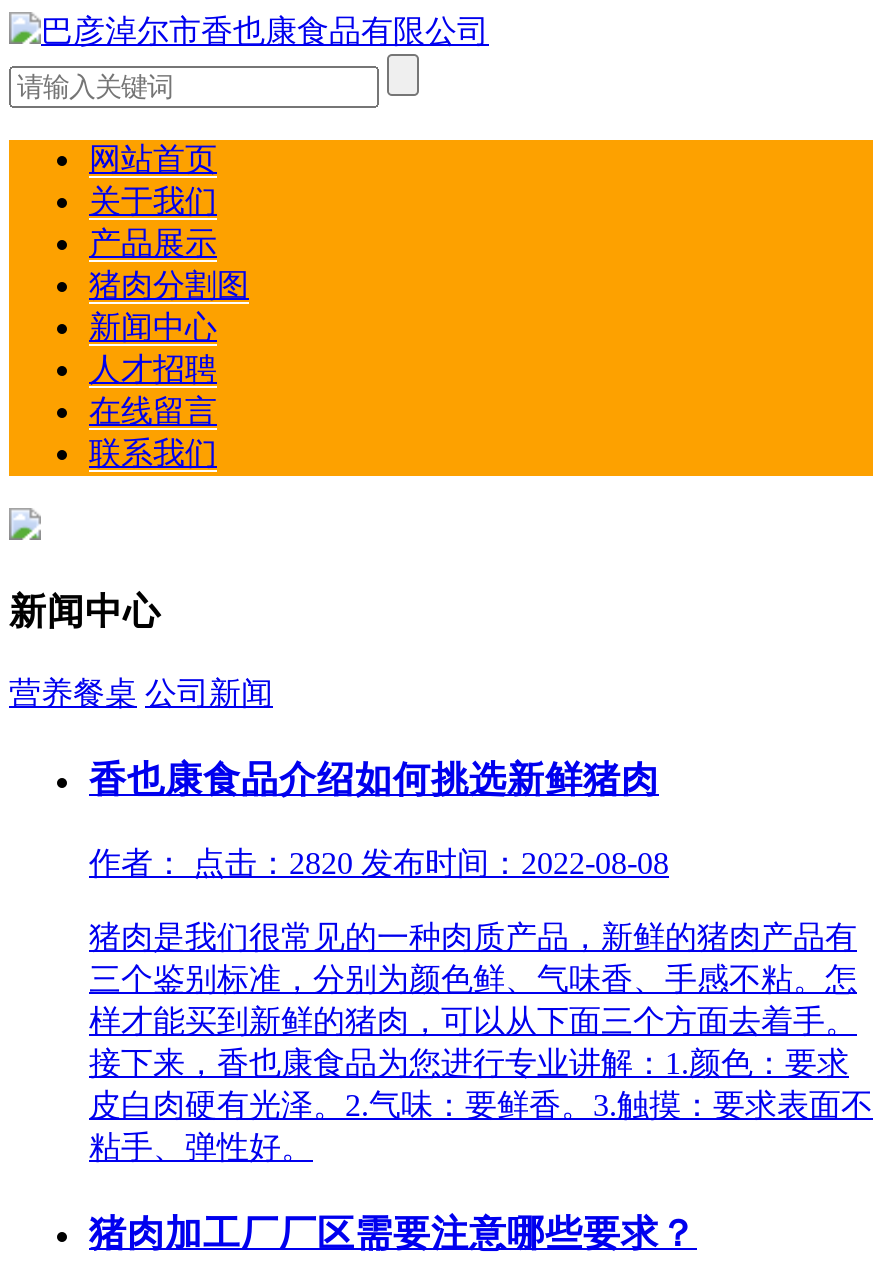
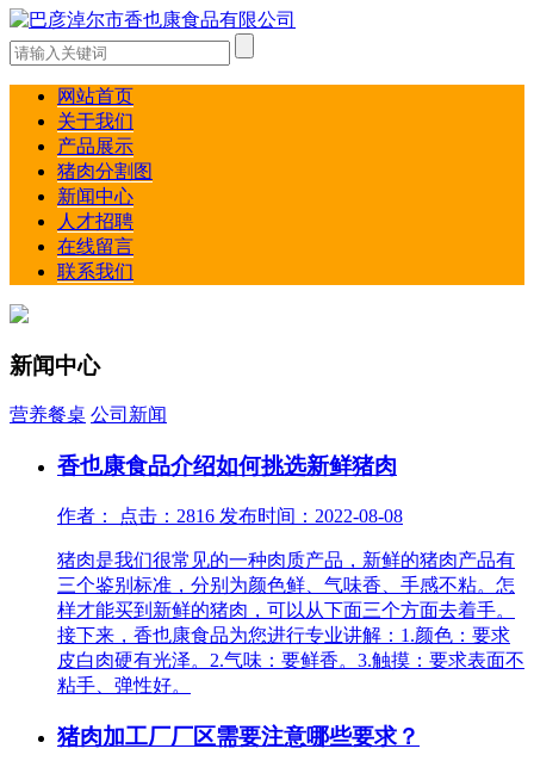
[89,846,669,880] 作者： 点击：2820 发布时间：2022-08-08 -> [57,506,403,526] 作者： 点击：2816 发布时间：2022-08-08

